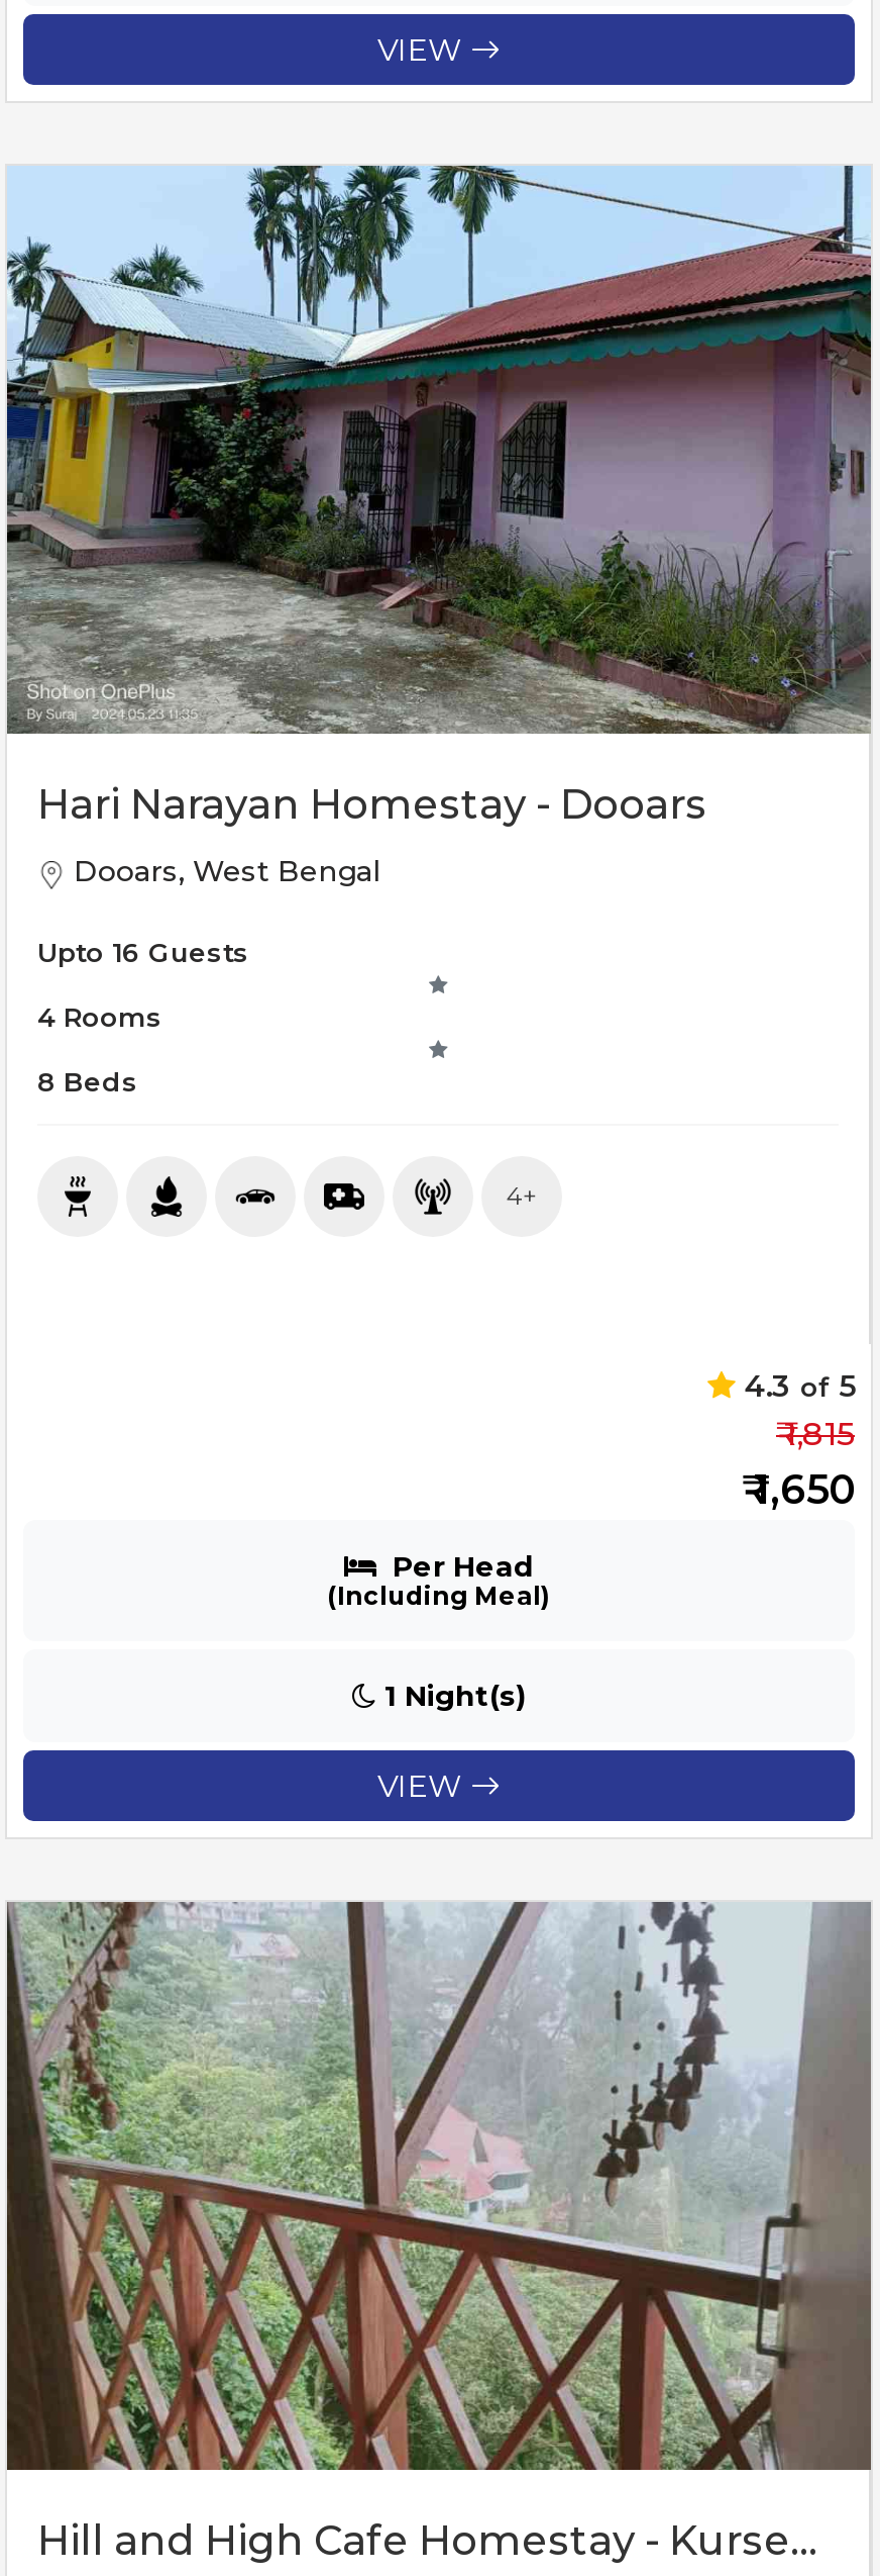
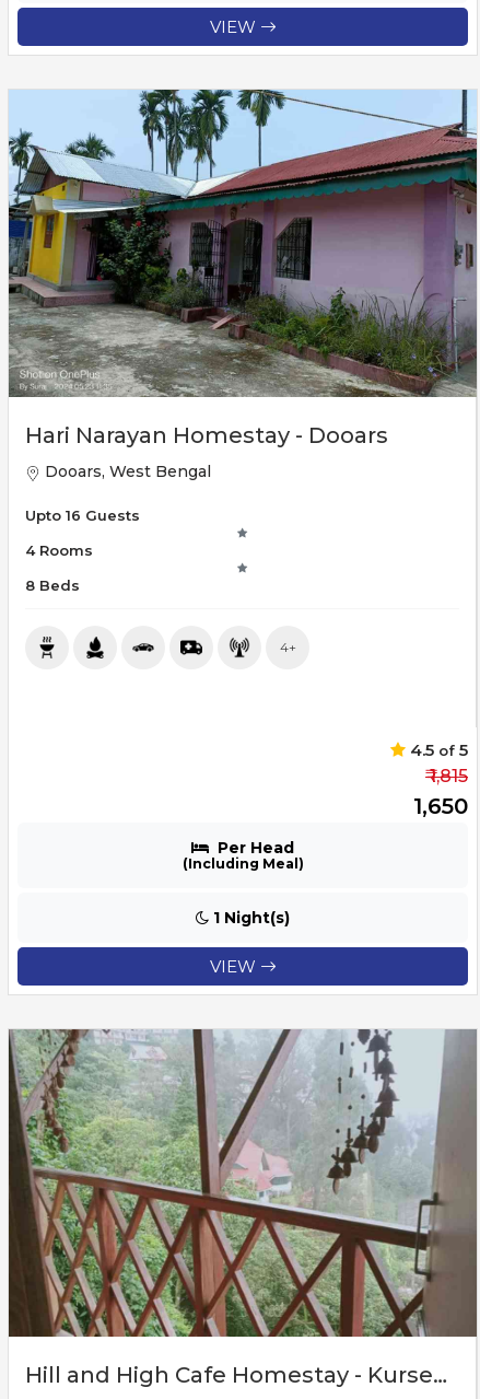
[736,1366,855,1405] 4.3 of 5 -> [406,739,468,760] 4.5 of 5

